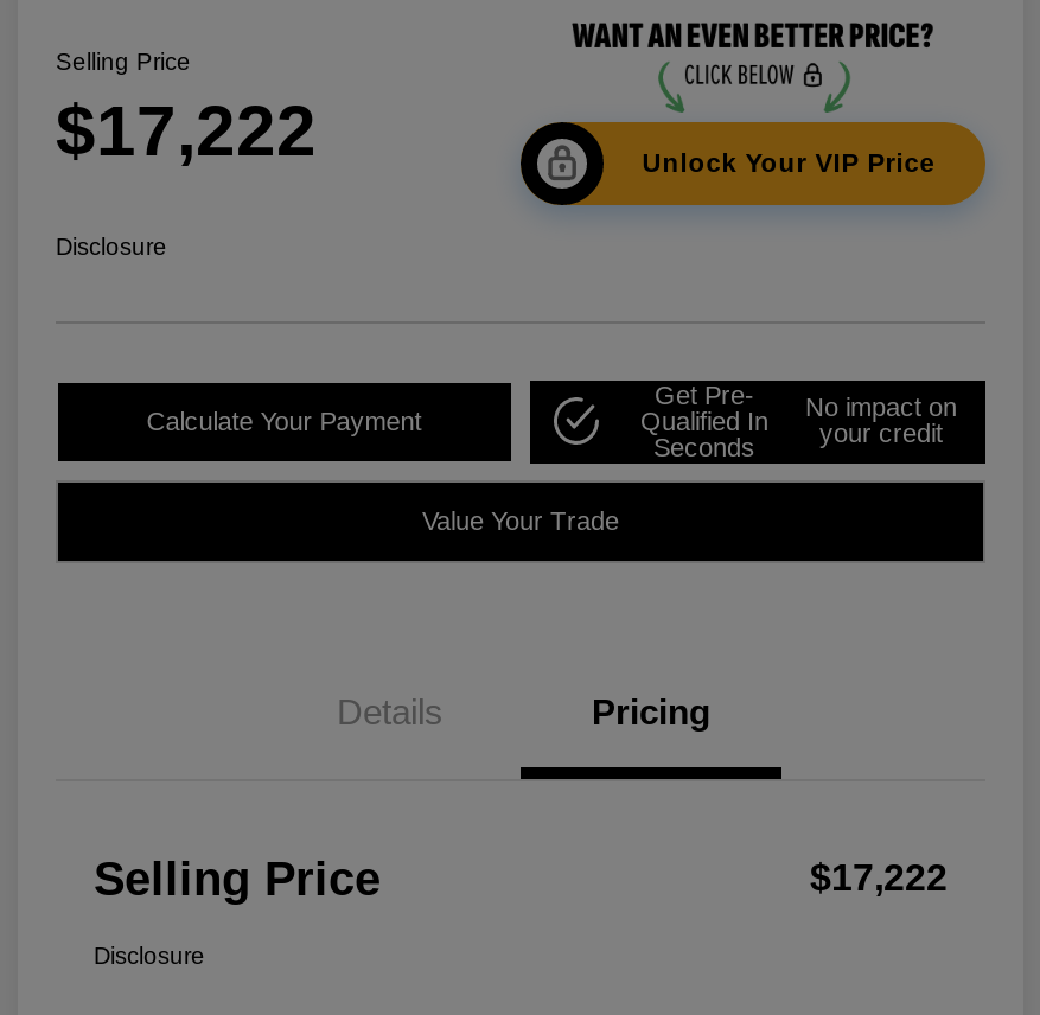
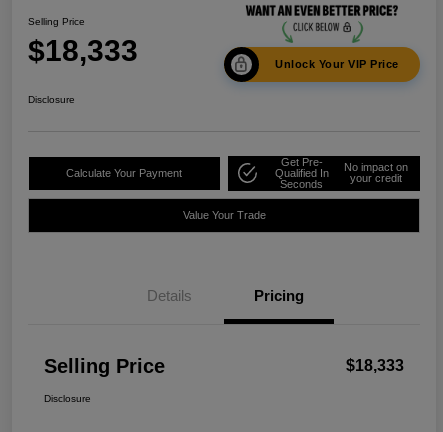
[56,91,317,169] $17,222 -> [28,34,138,67] $18,333
[810,856,948,896] $17,222 -> [346,356,404,373] $18,333

